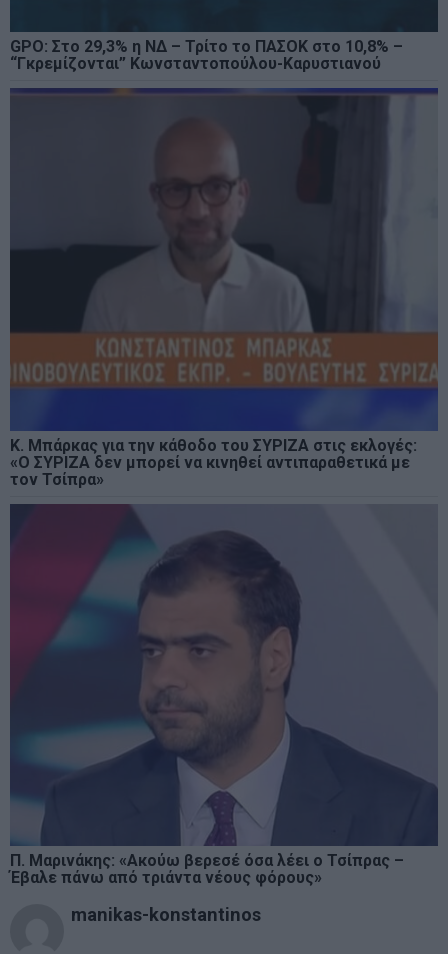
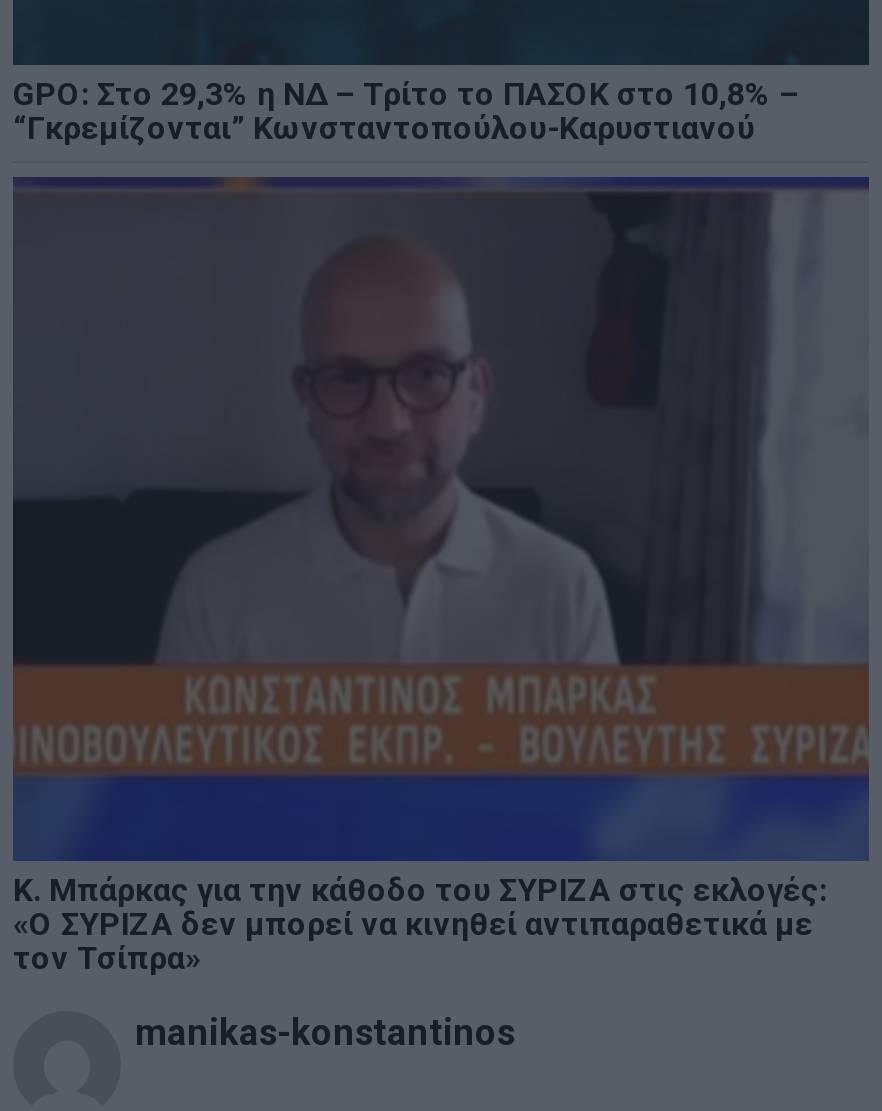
[9,503,439,887] [image] | Π. Μαρινάκης: «Ακούω βερεσέ όσα λέει ο Τσίπρας – | Έβαλε πάνω από τριάντα νέους φόρους» -> none

